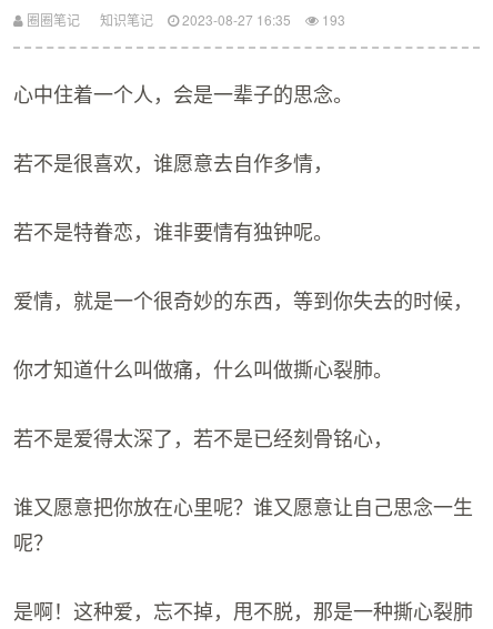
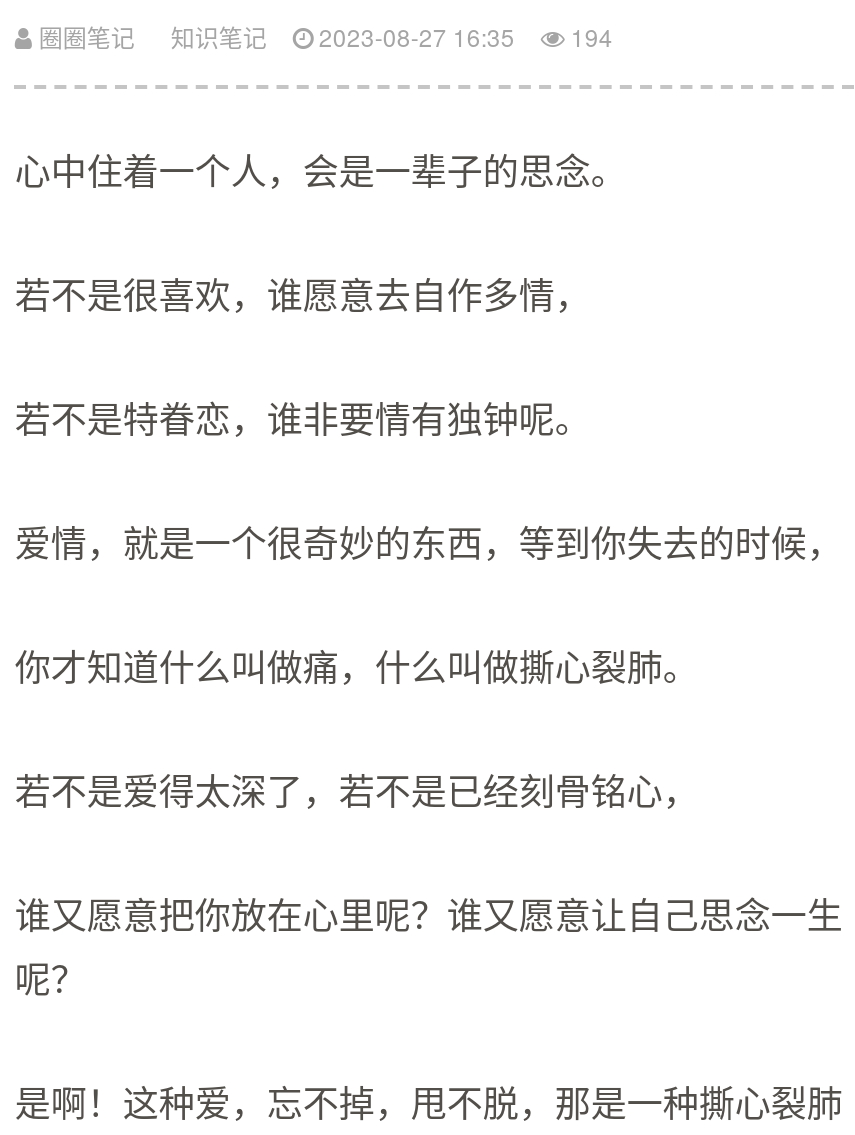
[24,10,346,29] 圈圈笔记 知识笔记 2023-08-27 16:35 193 -> [33,19,613,53] 圈圈笔记 知识笔记 2023-08-27 16:35 194

